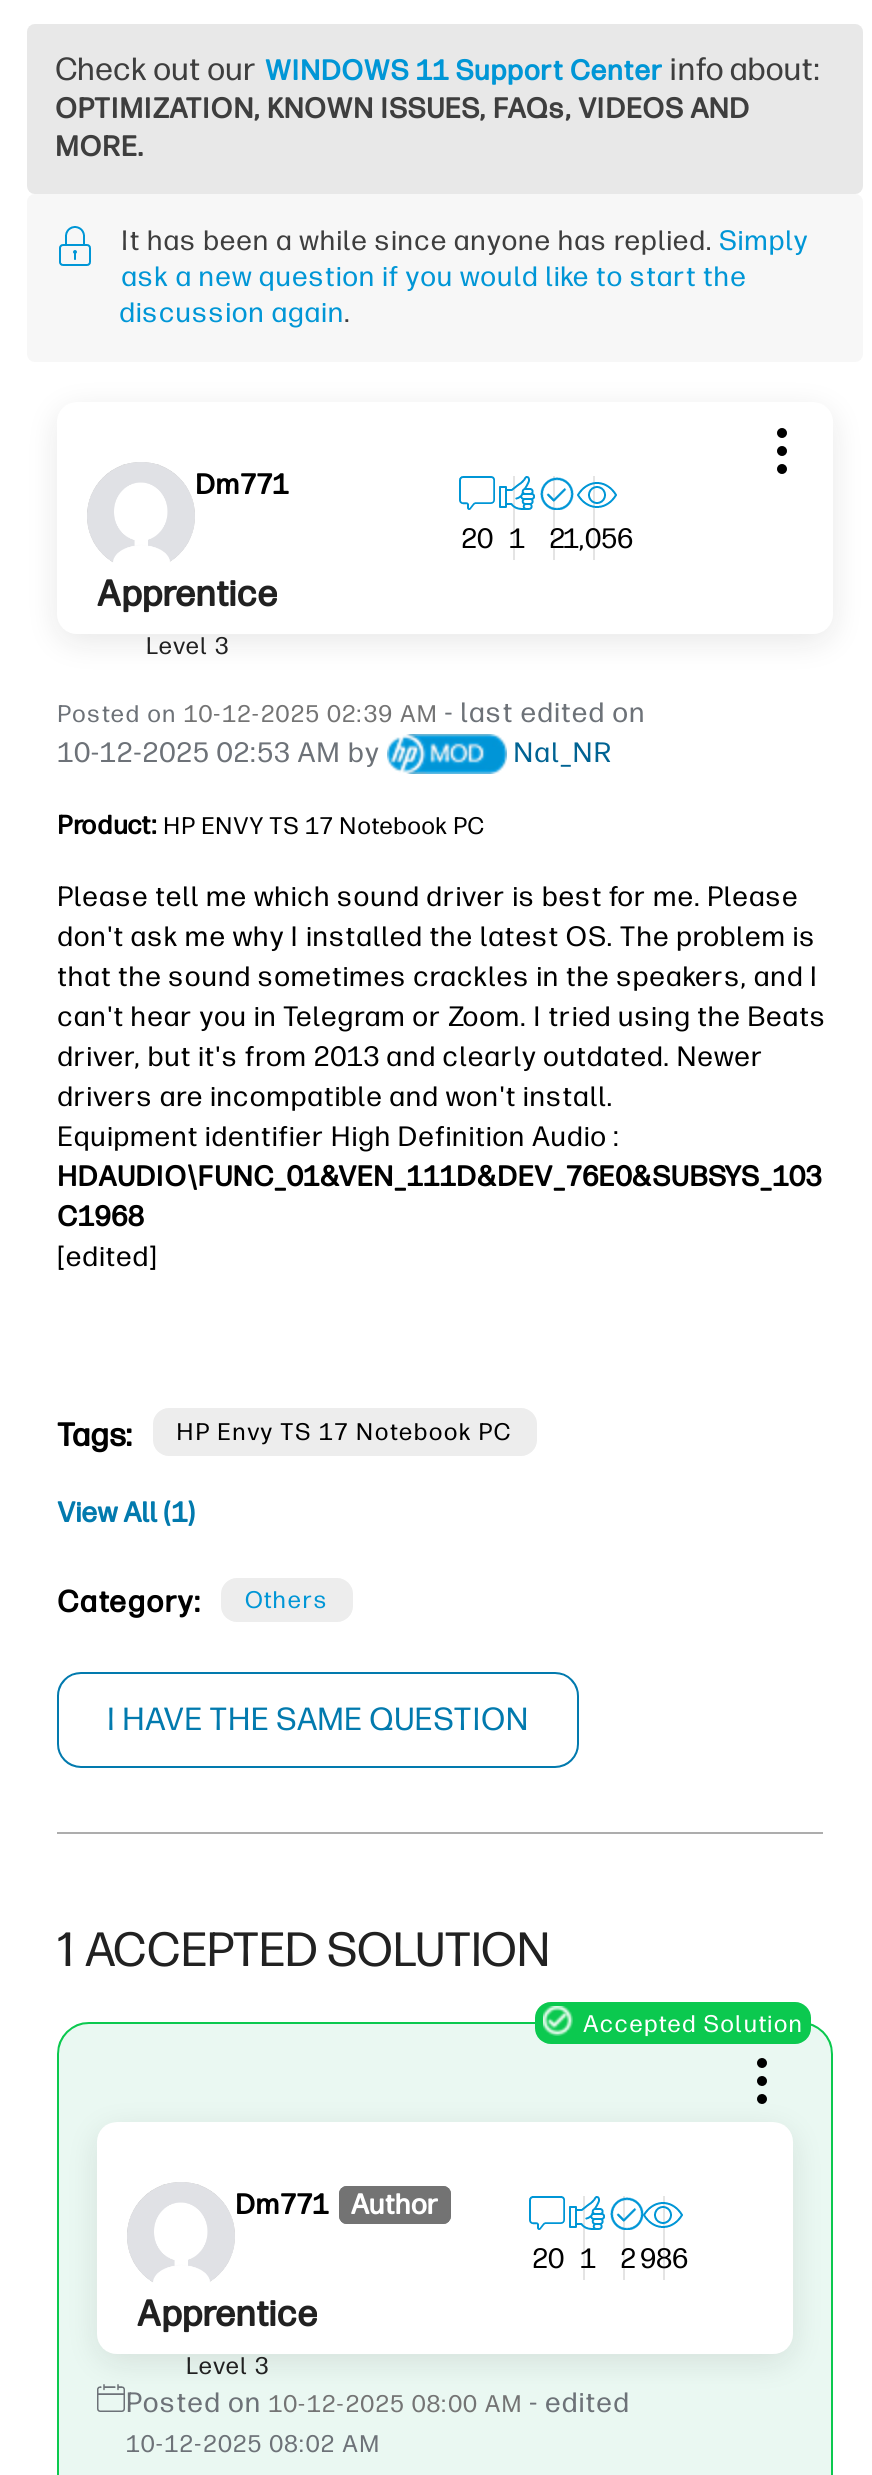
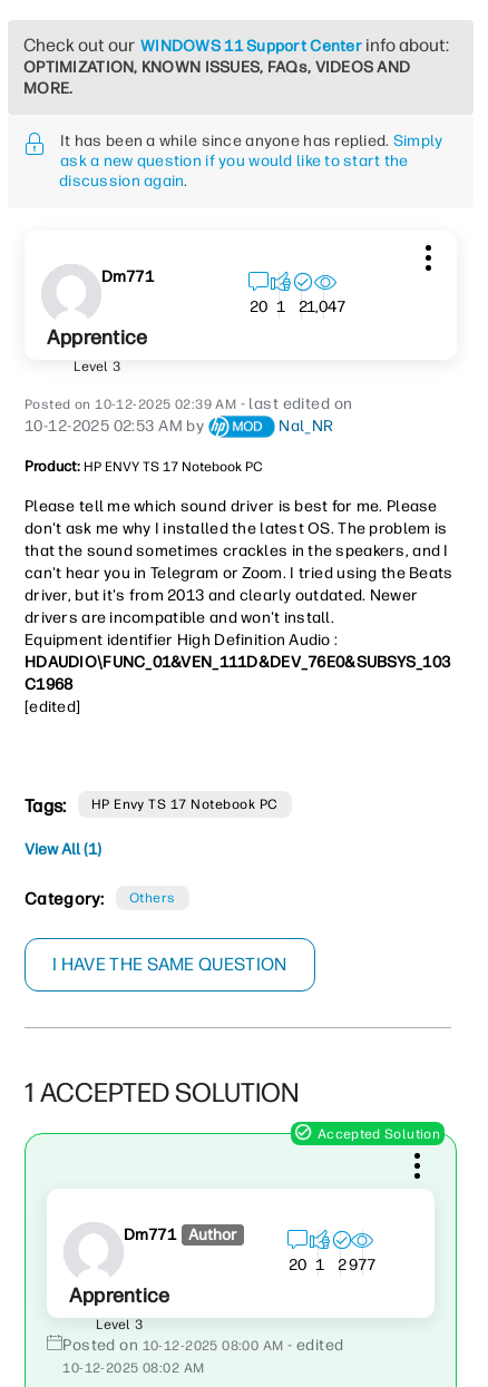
[461,521,633,556] 20 1 21,056 -> [249,297,345,316] 20 1 21,047
[532,2242,688,2277] 20 1 2 986 -> [289,1255,376,1275] 20 1 2 977

